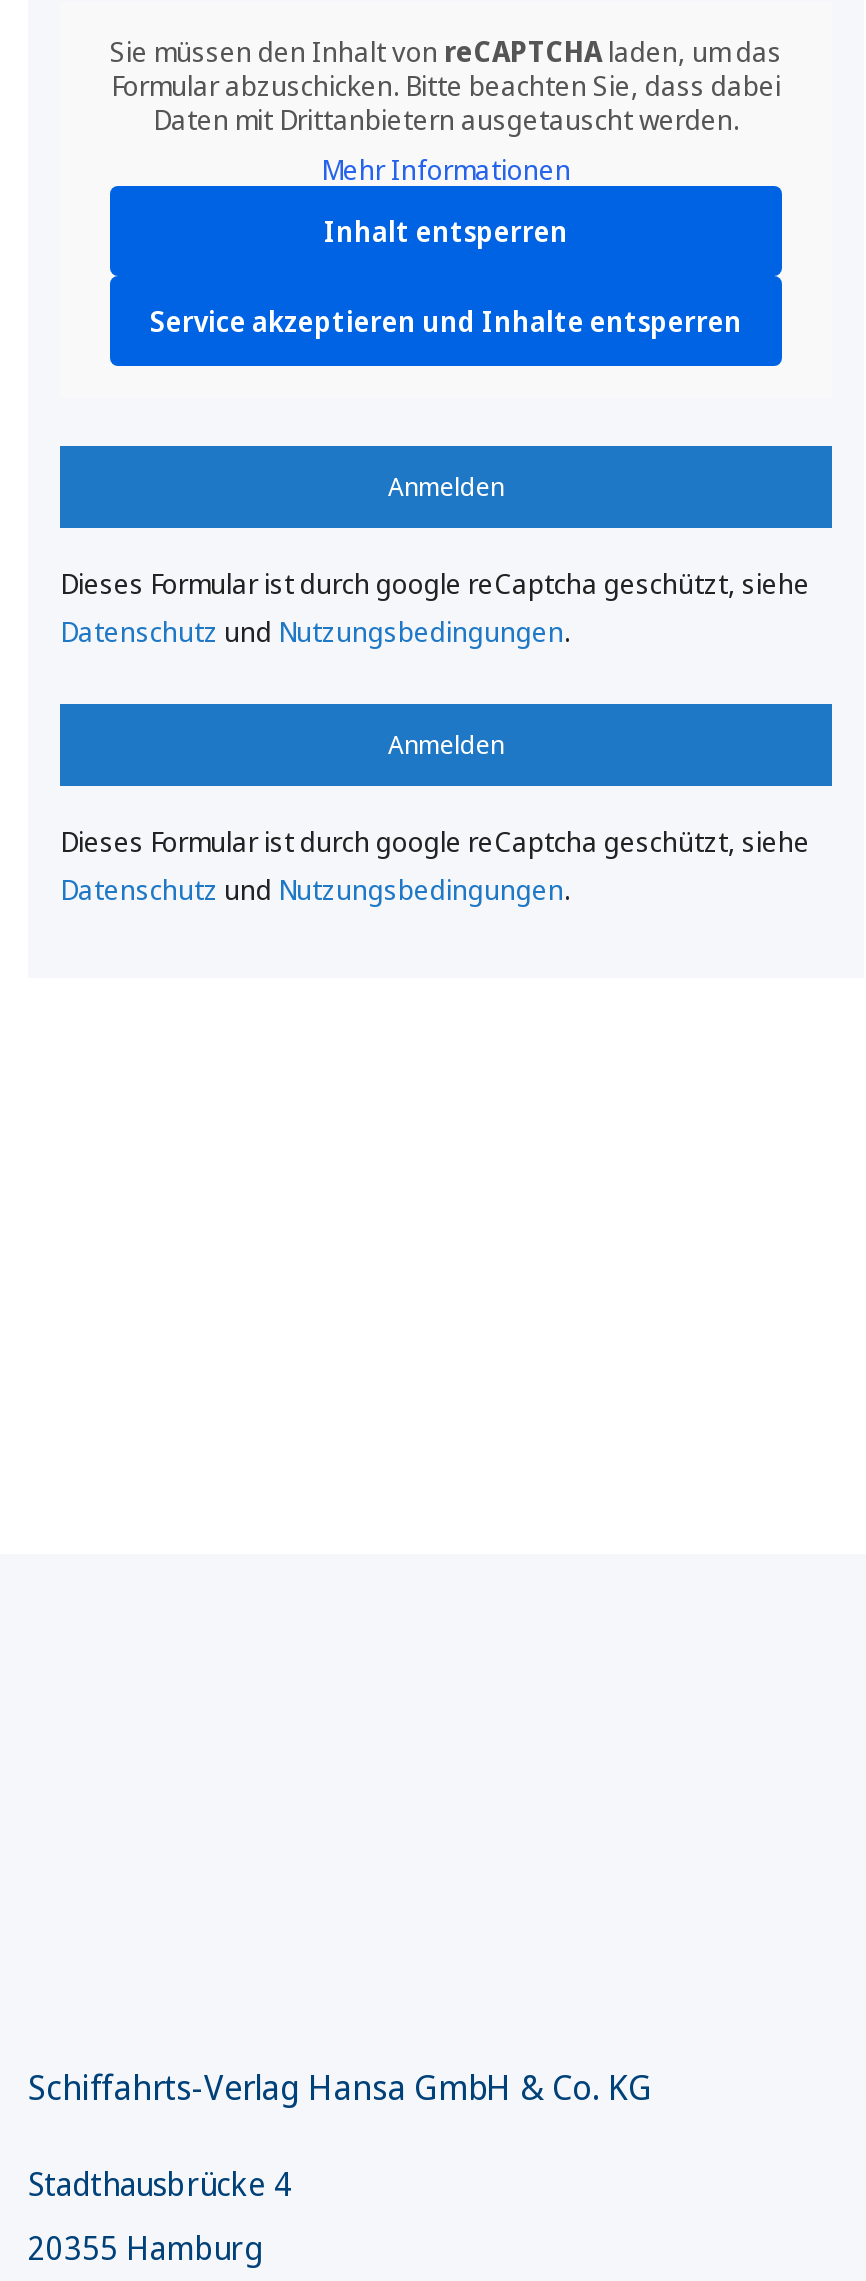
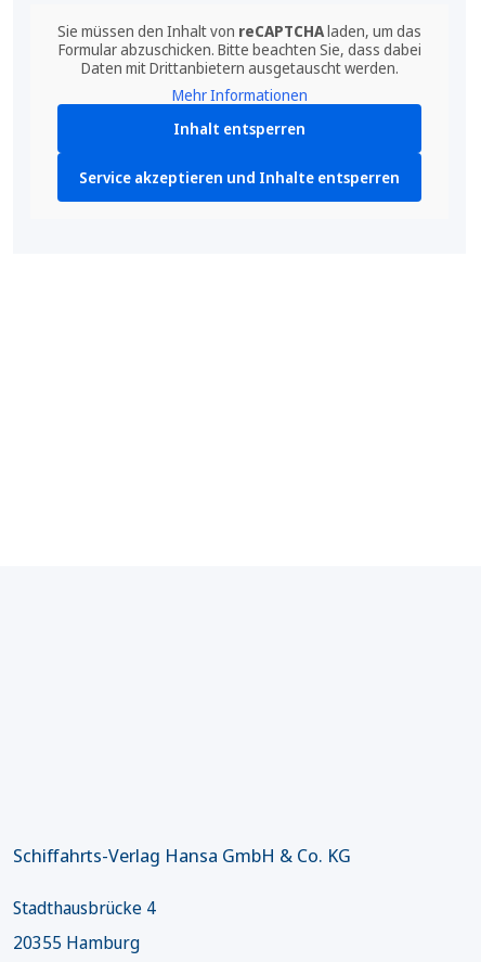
[60,468,810,908] Anmelden | Dieses Formular ist durch google reCaptcha geschützt, siehe | Datenschutz und Nutzungsbedingungen. | Anmelden | Dieses Formular ist durch google reCaptcha geschützt, siehe | Datenschutz und Nutzungsbedingungen. -> none

